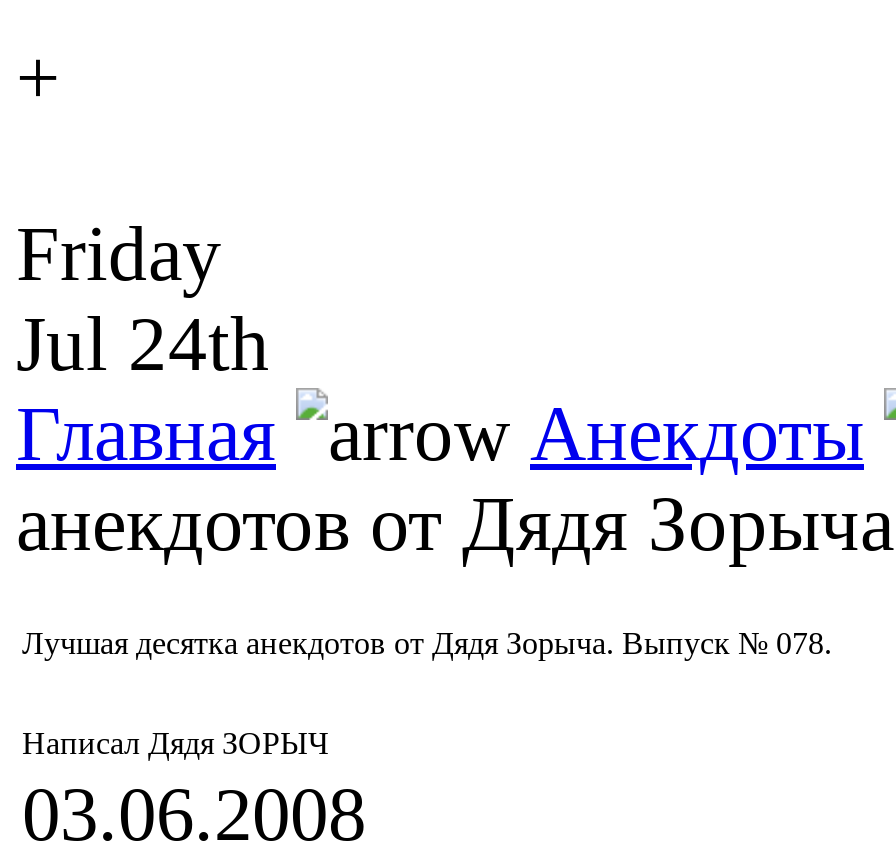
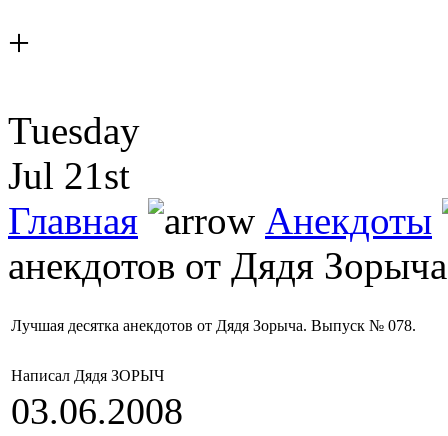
[16,210,270,386] Friday | Jul 24th -> [8,109,140,197] Tuesday | Jul 21st

